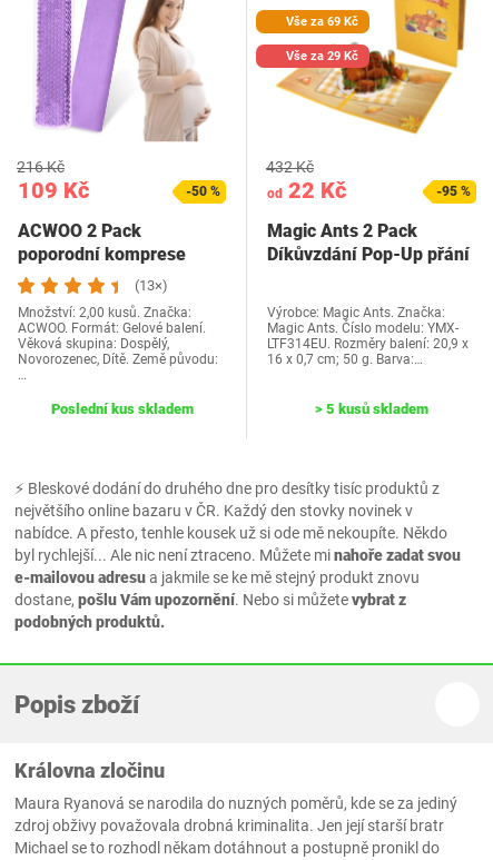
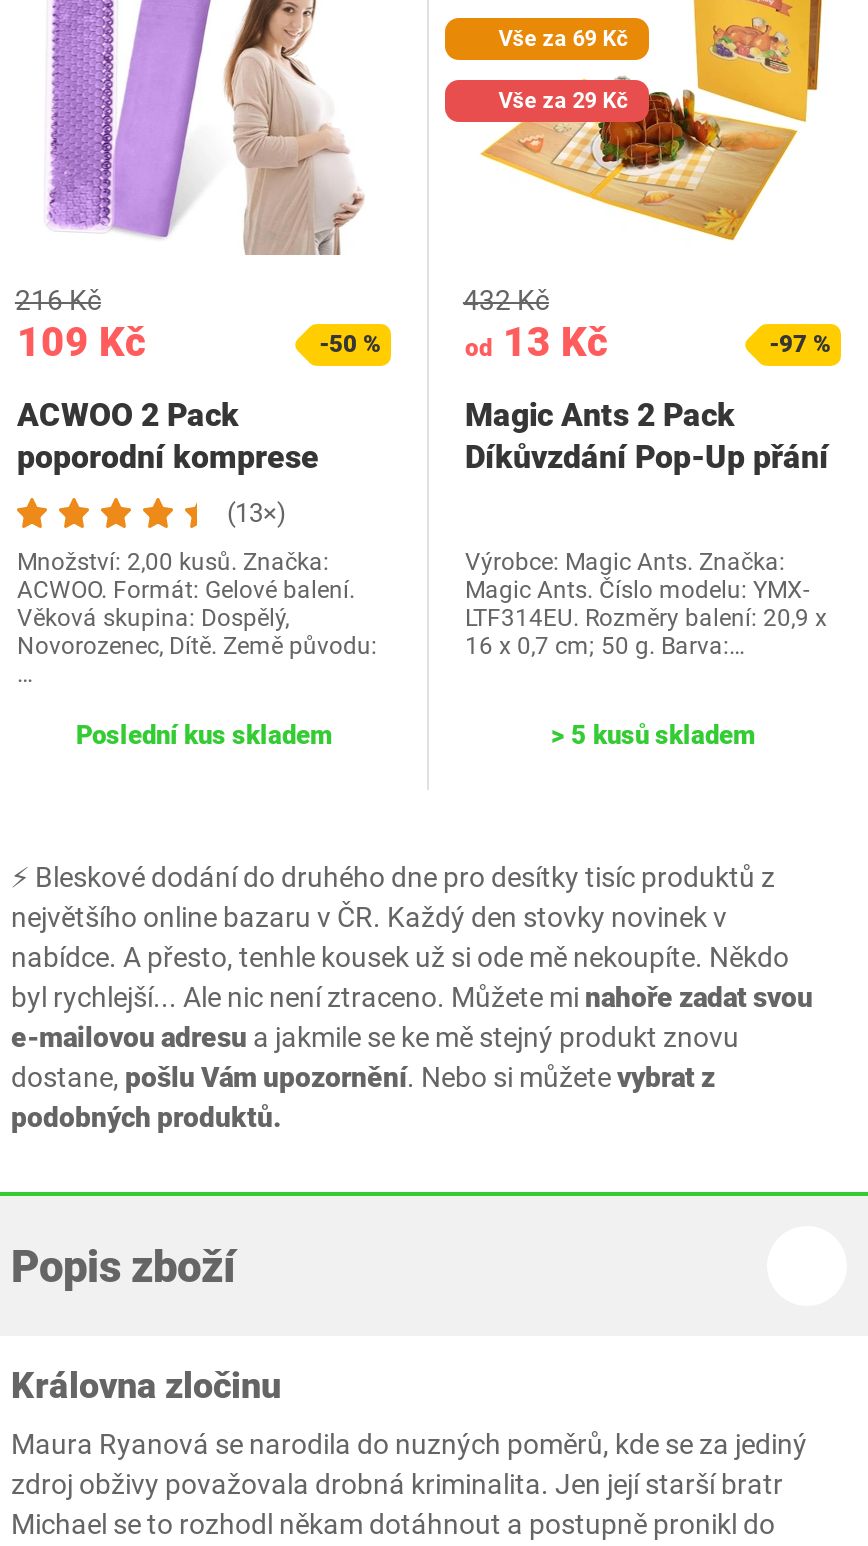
[267,177,346,204] od 22 Kč -> [465,319,607,367] od 13 Kč
[436,184,471,199] -95 % -> [769,331,831,359] -97 %

